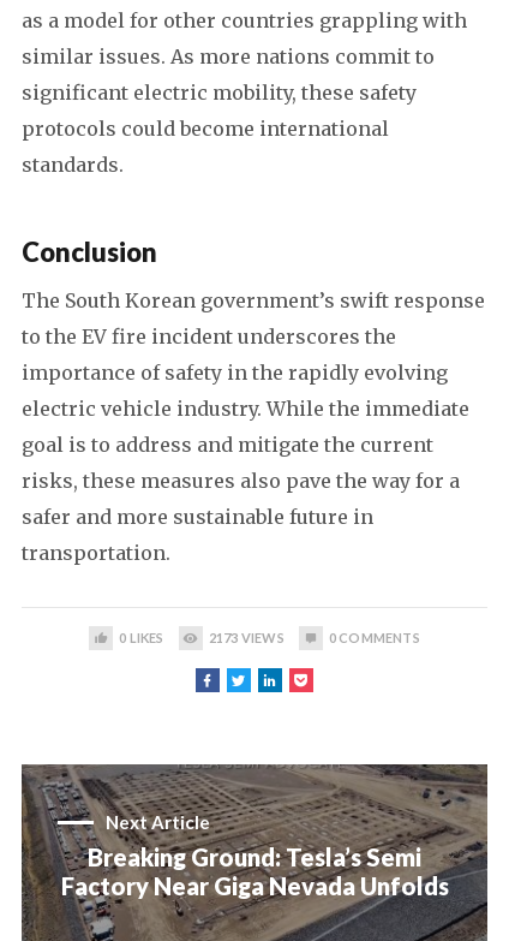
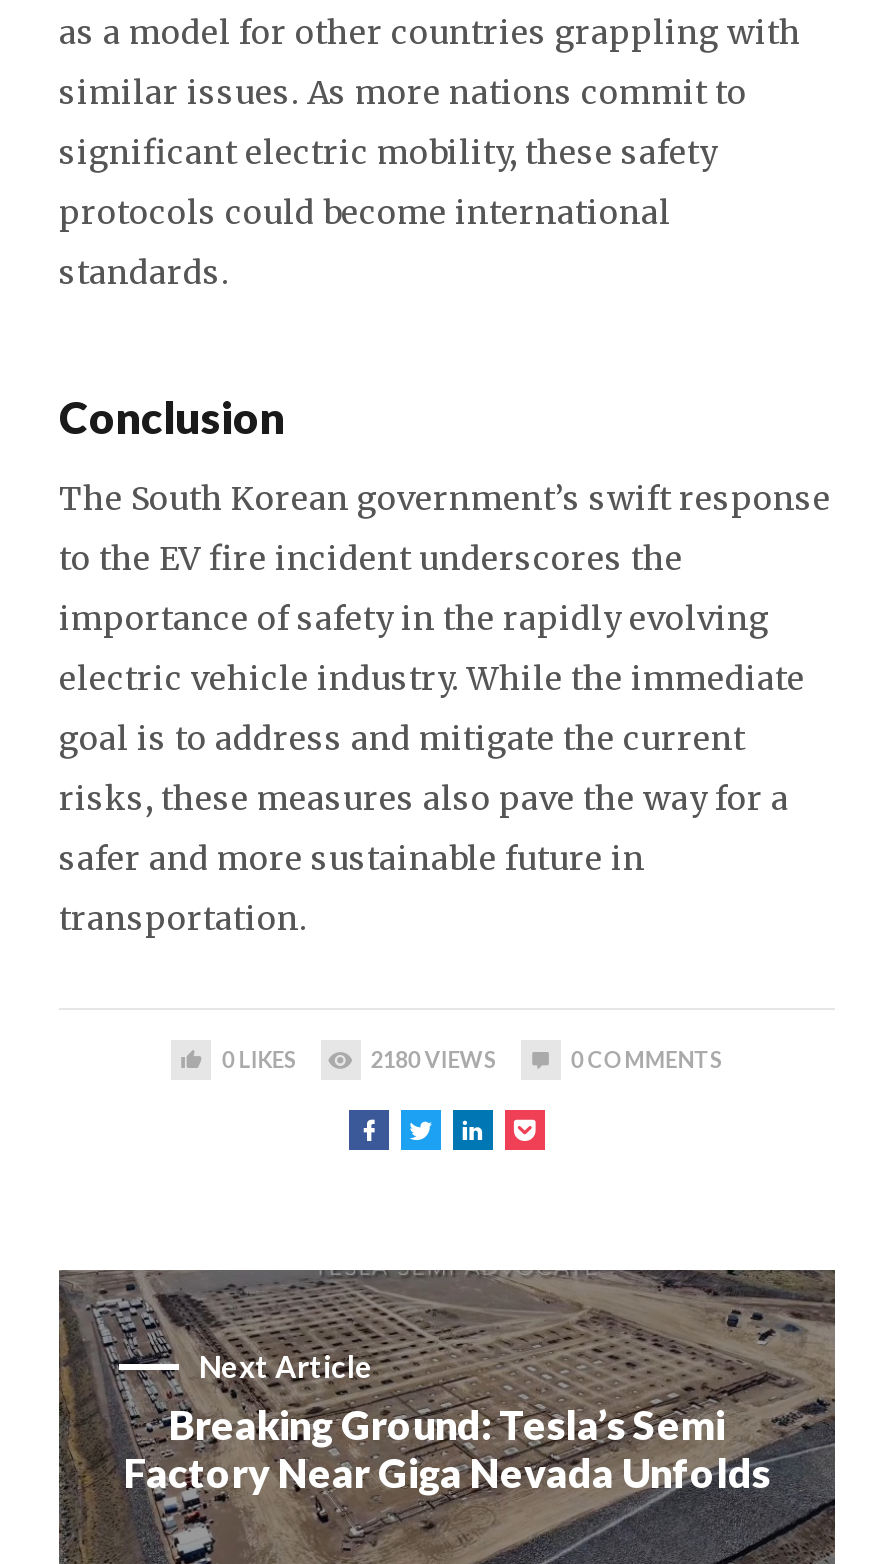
[209,629,284,645] 2173 VIEWS -> [370,1045,496,1071] 2180 VIEWS

